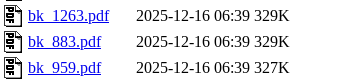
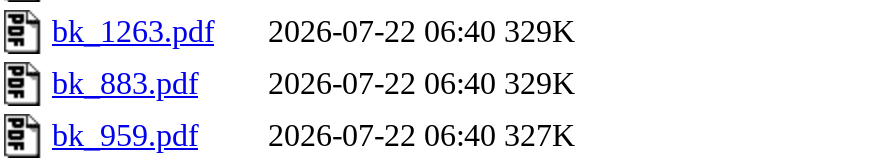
[28,7,290,24] bk_1263.pdf 2025-12-16 06:39 329K -> [52,15,576,49] bk_1263.pdf 2026-07-22 06:40 329K
[136,33,290,50] 2025-12-16 06:39 329K -> [268,67,576,101] 2026-07-22 06:40 329K
[136,59,290,76] 2025-12-16 06:39 327K -> [268,119,576,153] 2026-07-22 06:40 327K

